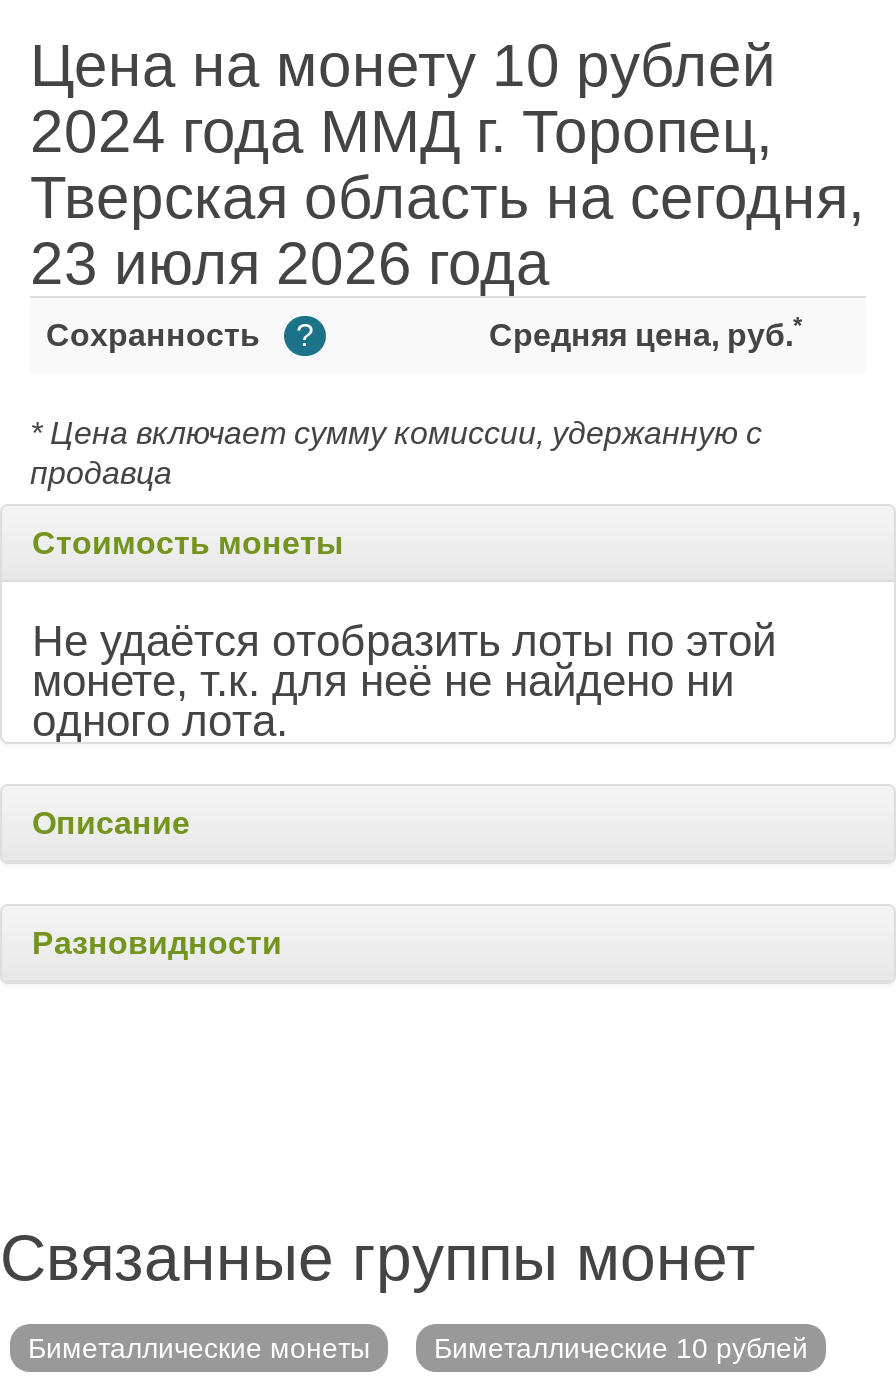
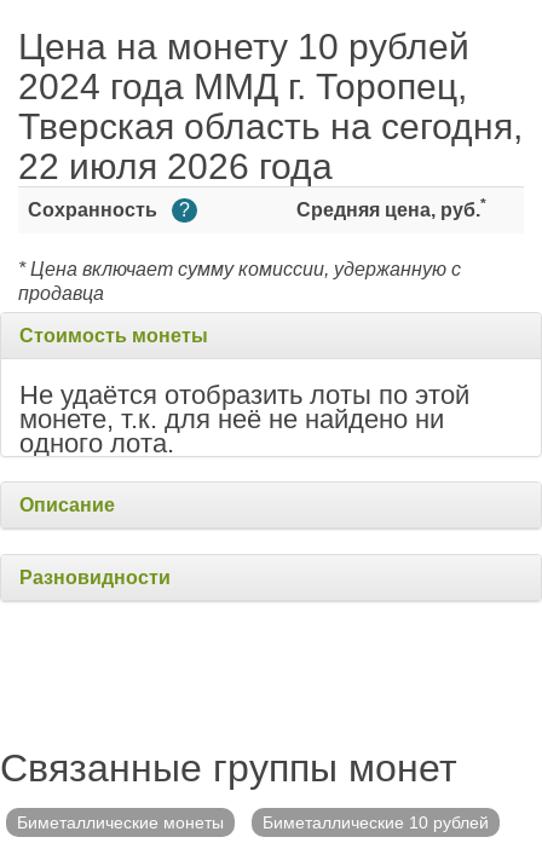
[30,230,550,296] 23 июля 2026 года -> [18,146,333,186] 22 июля 2026 года

